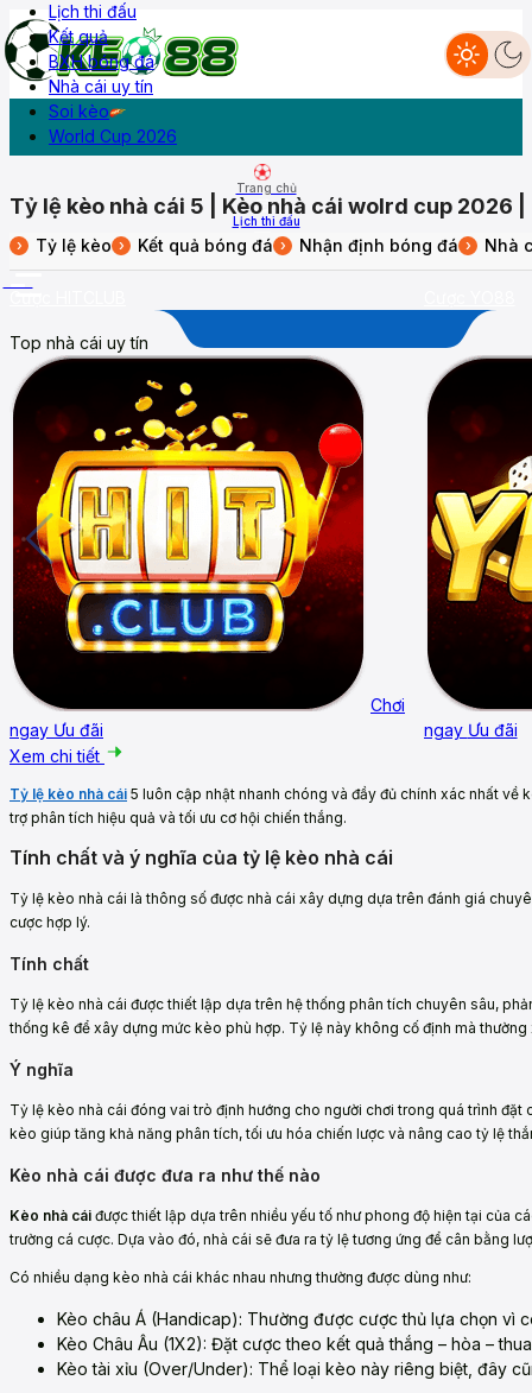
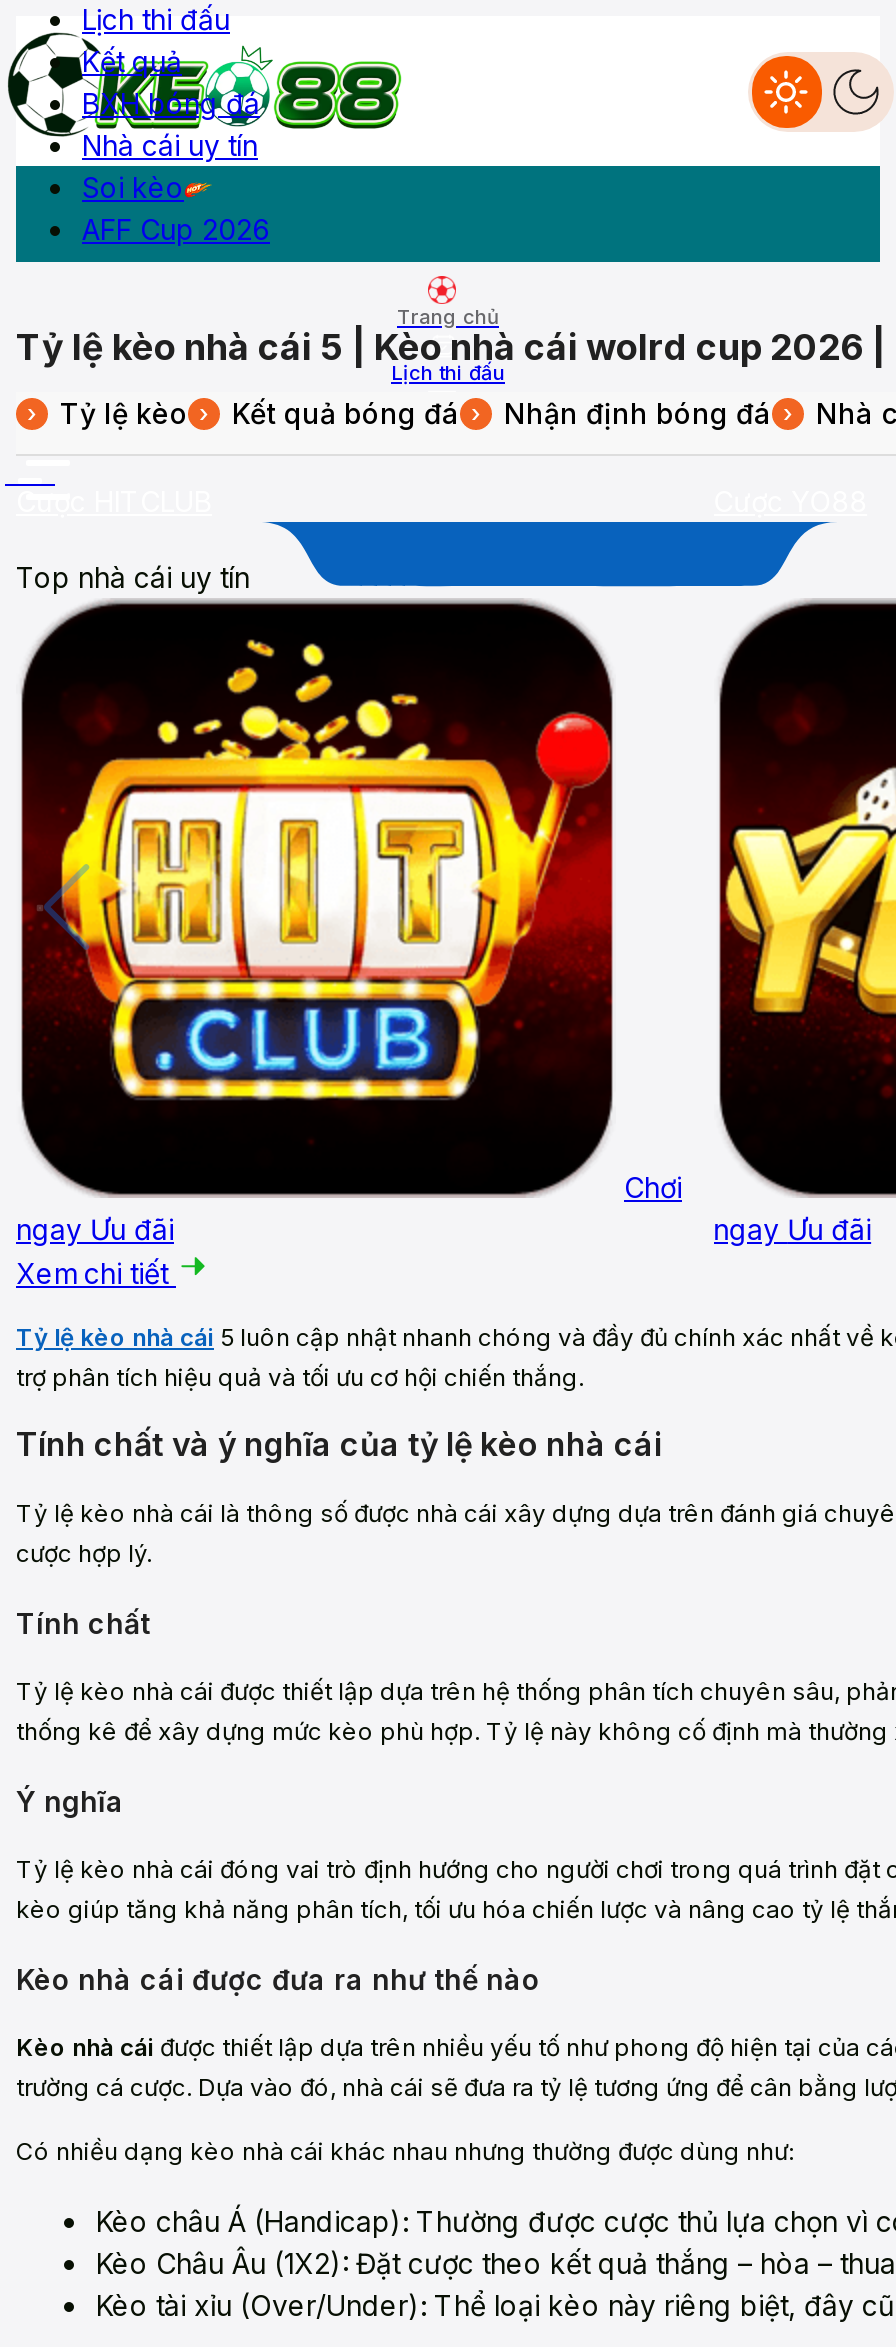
[49,126,177,146] World Cup 2026 -> [82,212,270,246] AFF Cup 2026

